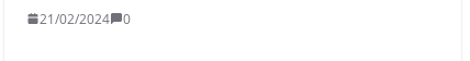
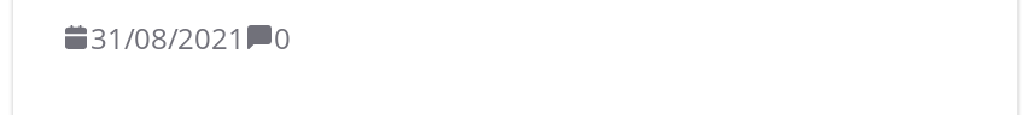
[40,9,131,28] 21/02/2024 0 -> [91,17,291,58] 31/08/2021 0

